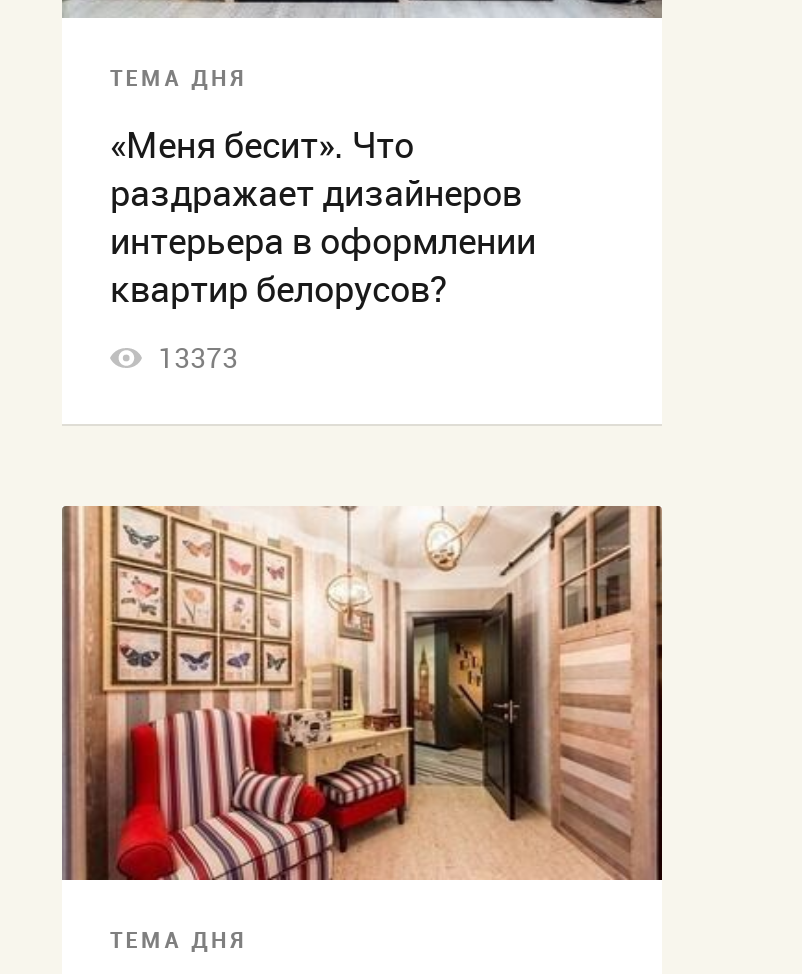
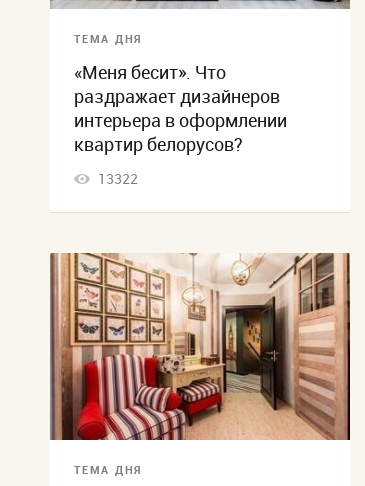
[158,342,238,374] 13373 -> [98,171,138,187] 13322

